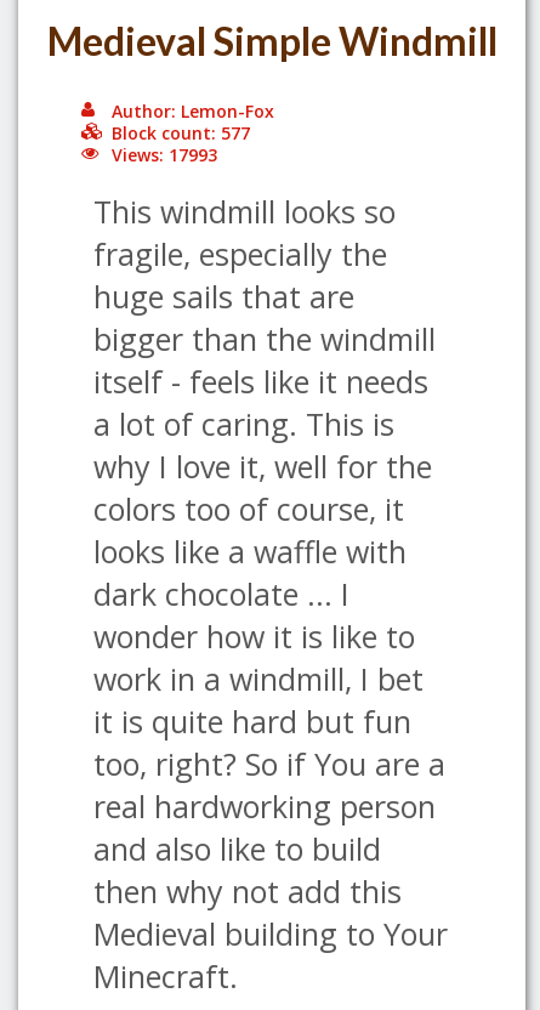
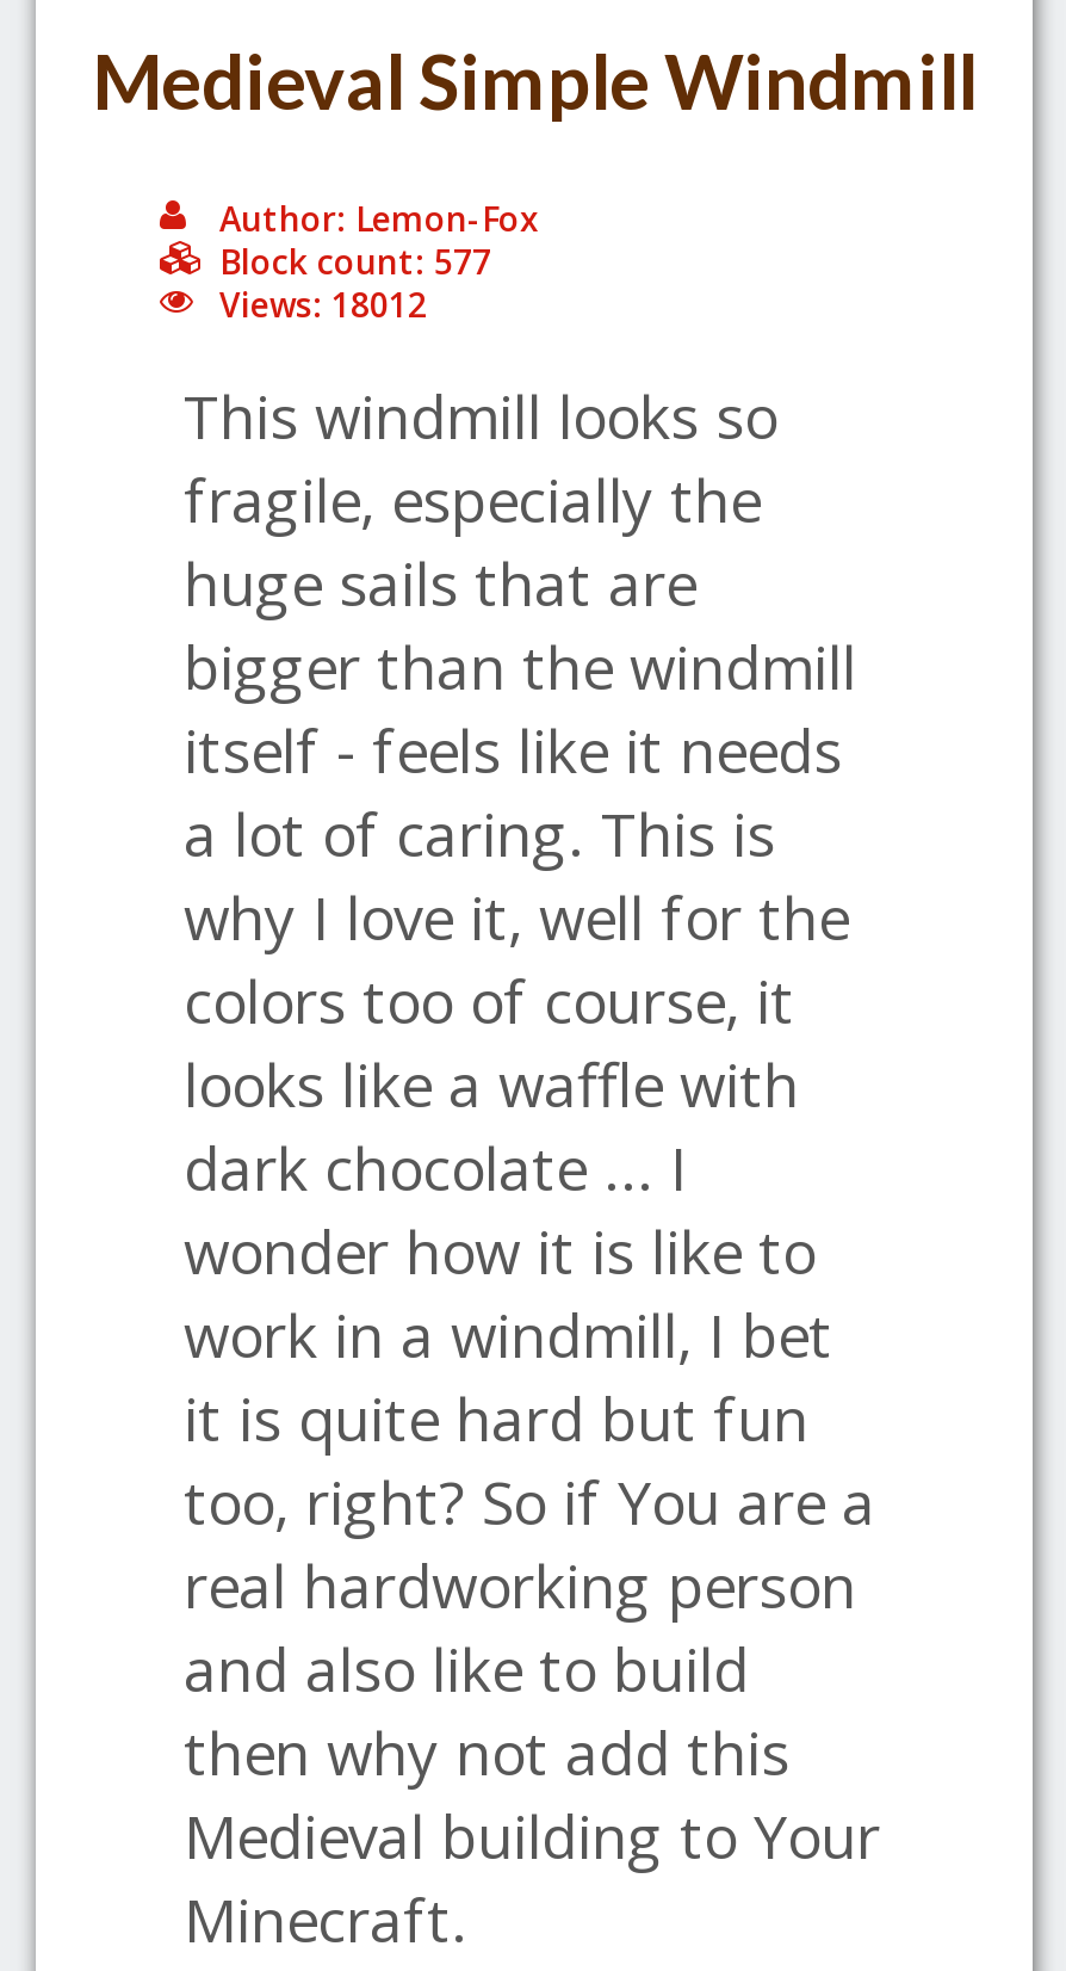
[112,143,217,166] Views: 17993 -> [219,282,427,327] Views: 18012

